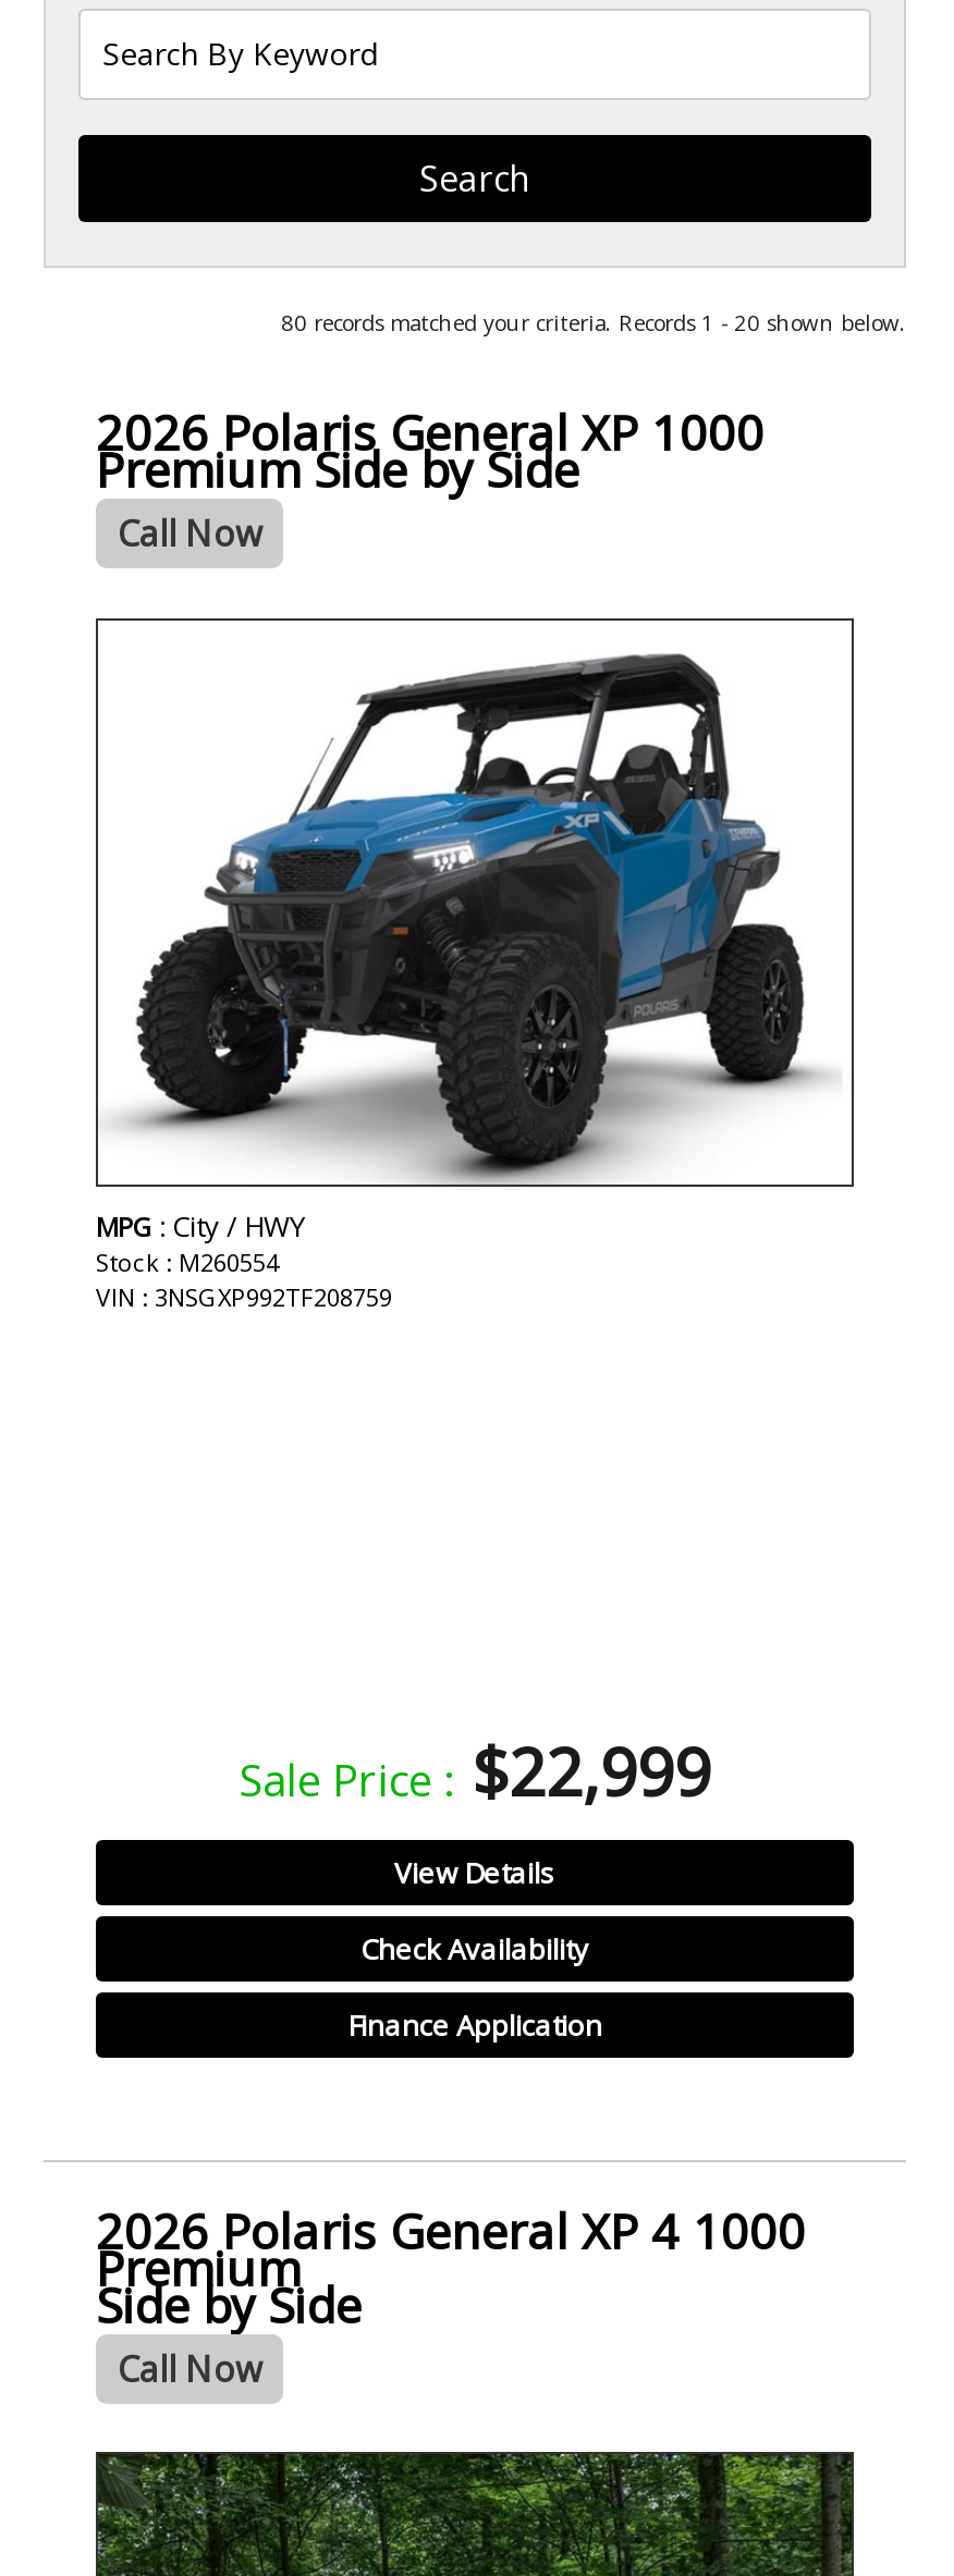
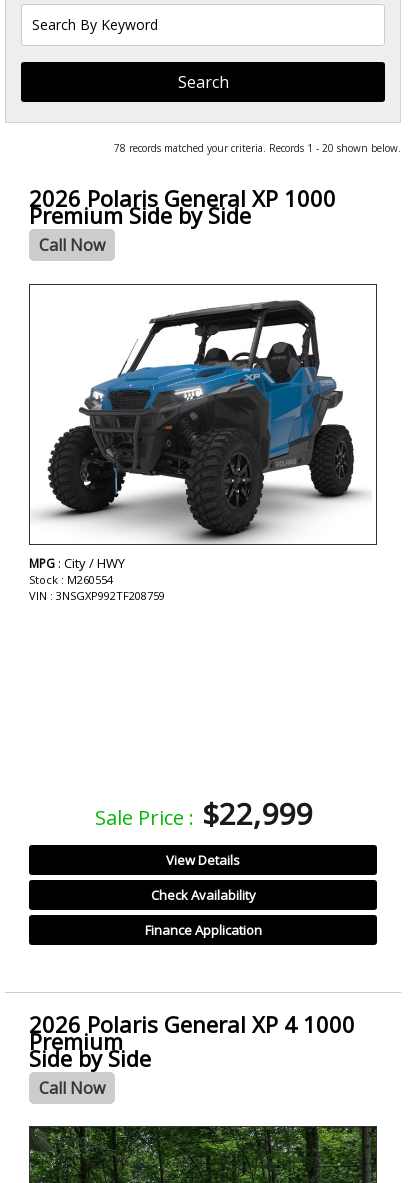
[281,307,906,338] 80 records matched your criteria. Records 1 - 20 shown below. -> [114,141,401,155] 78 records matched your criteria. Records 1 - 20 shown below.

